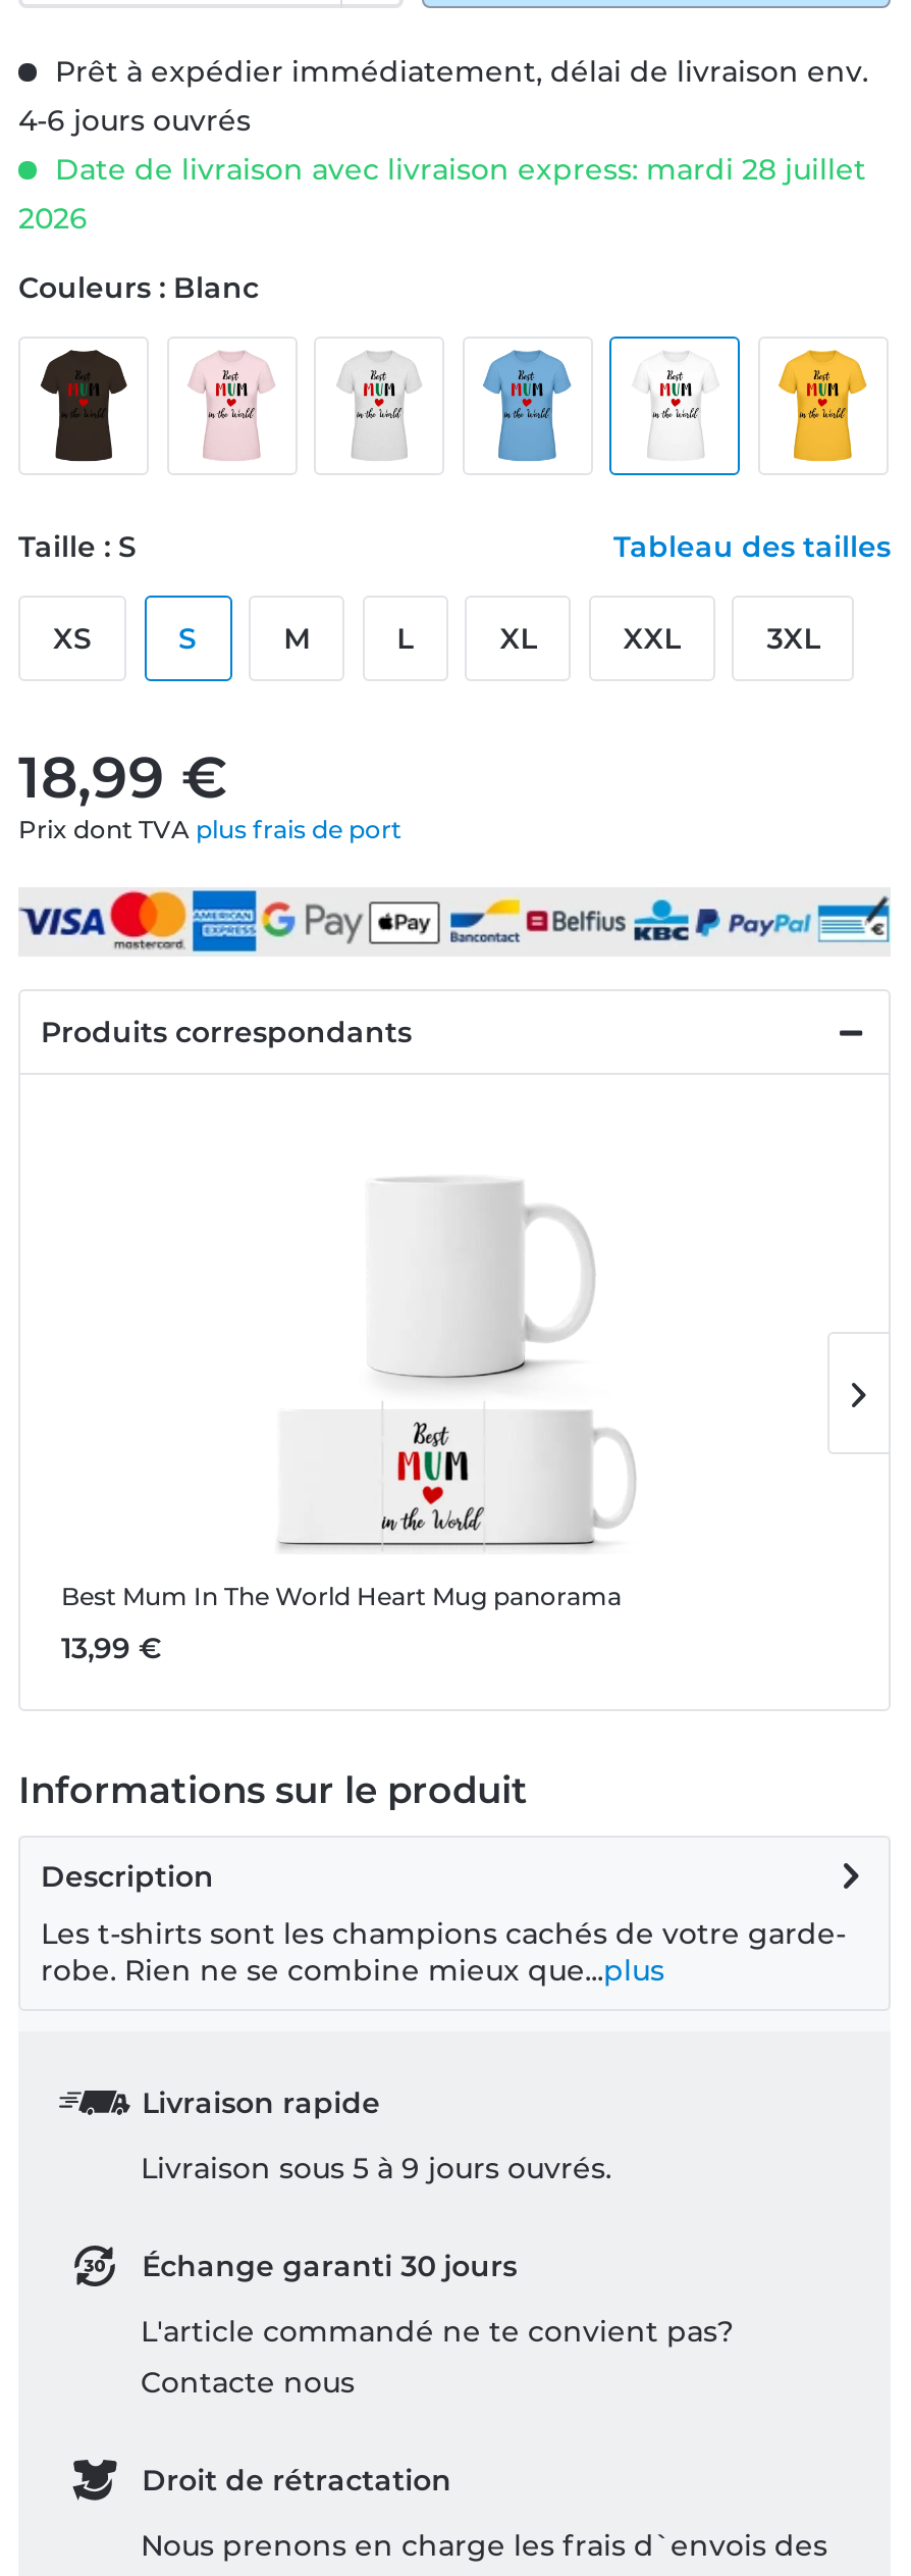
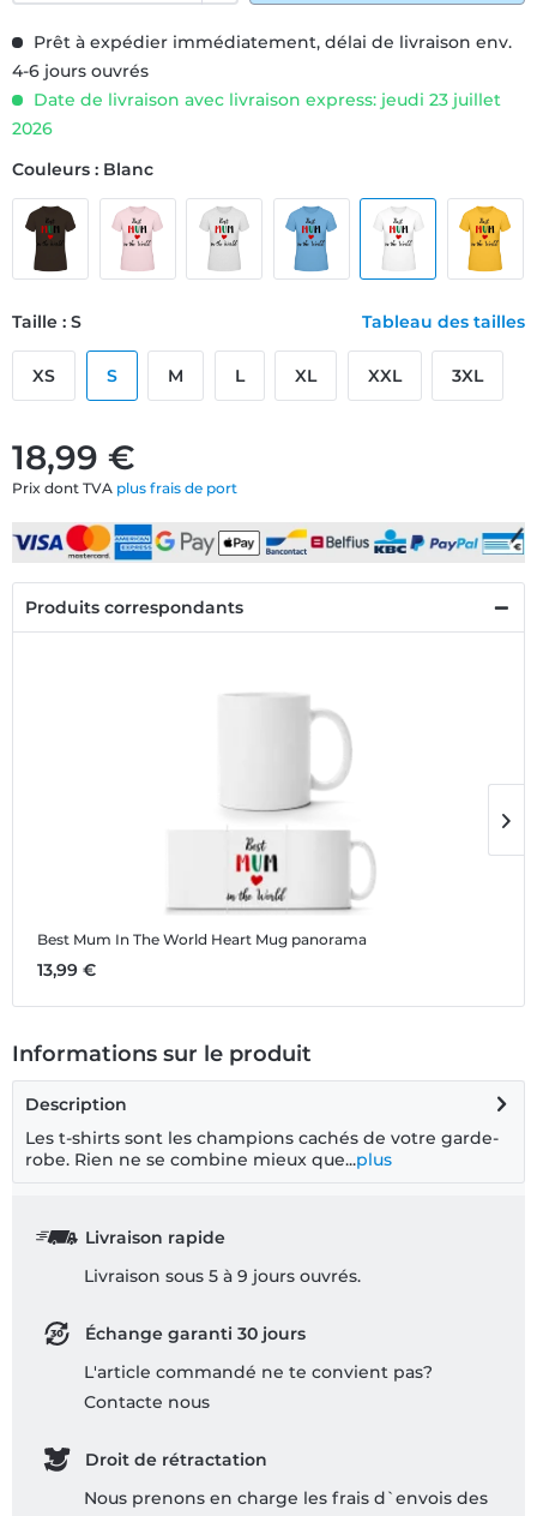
[47,150,866,187] Date de livraison avec livraison express: mardi 28 juillet -> [29,88,501,110] Date de livraison avec livraison express: jeudi 23 juillet

